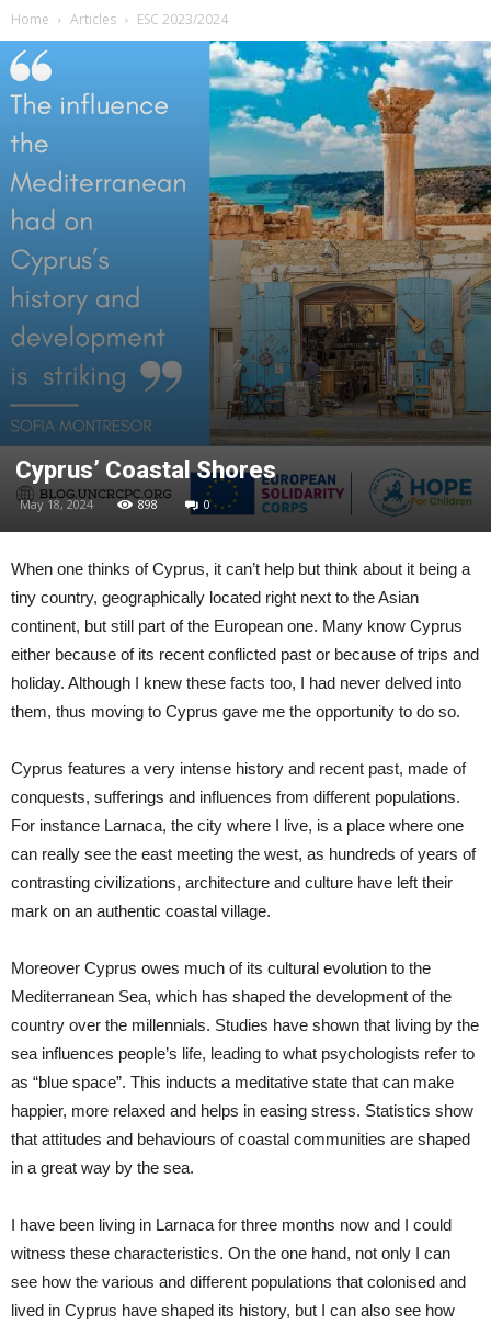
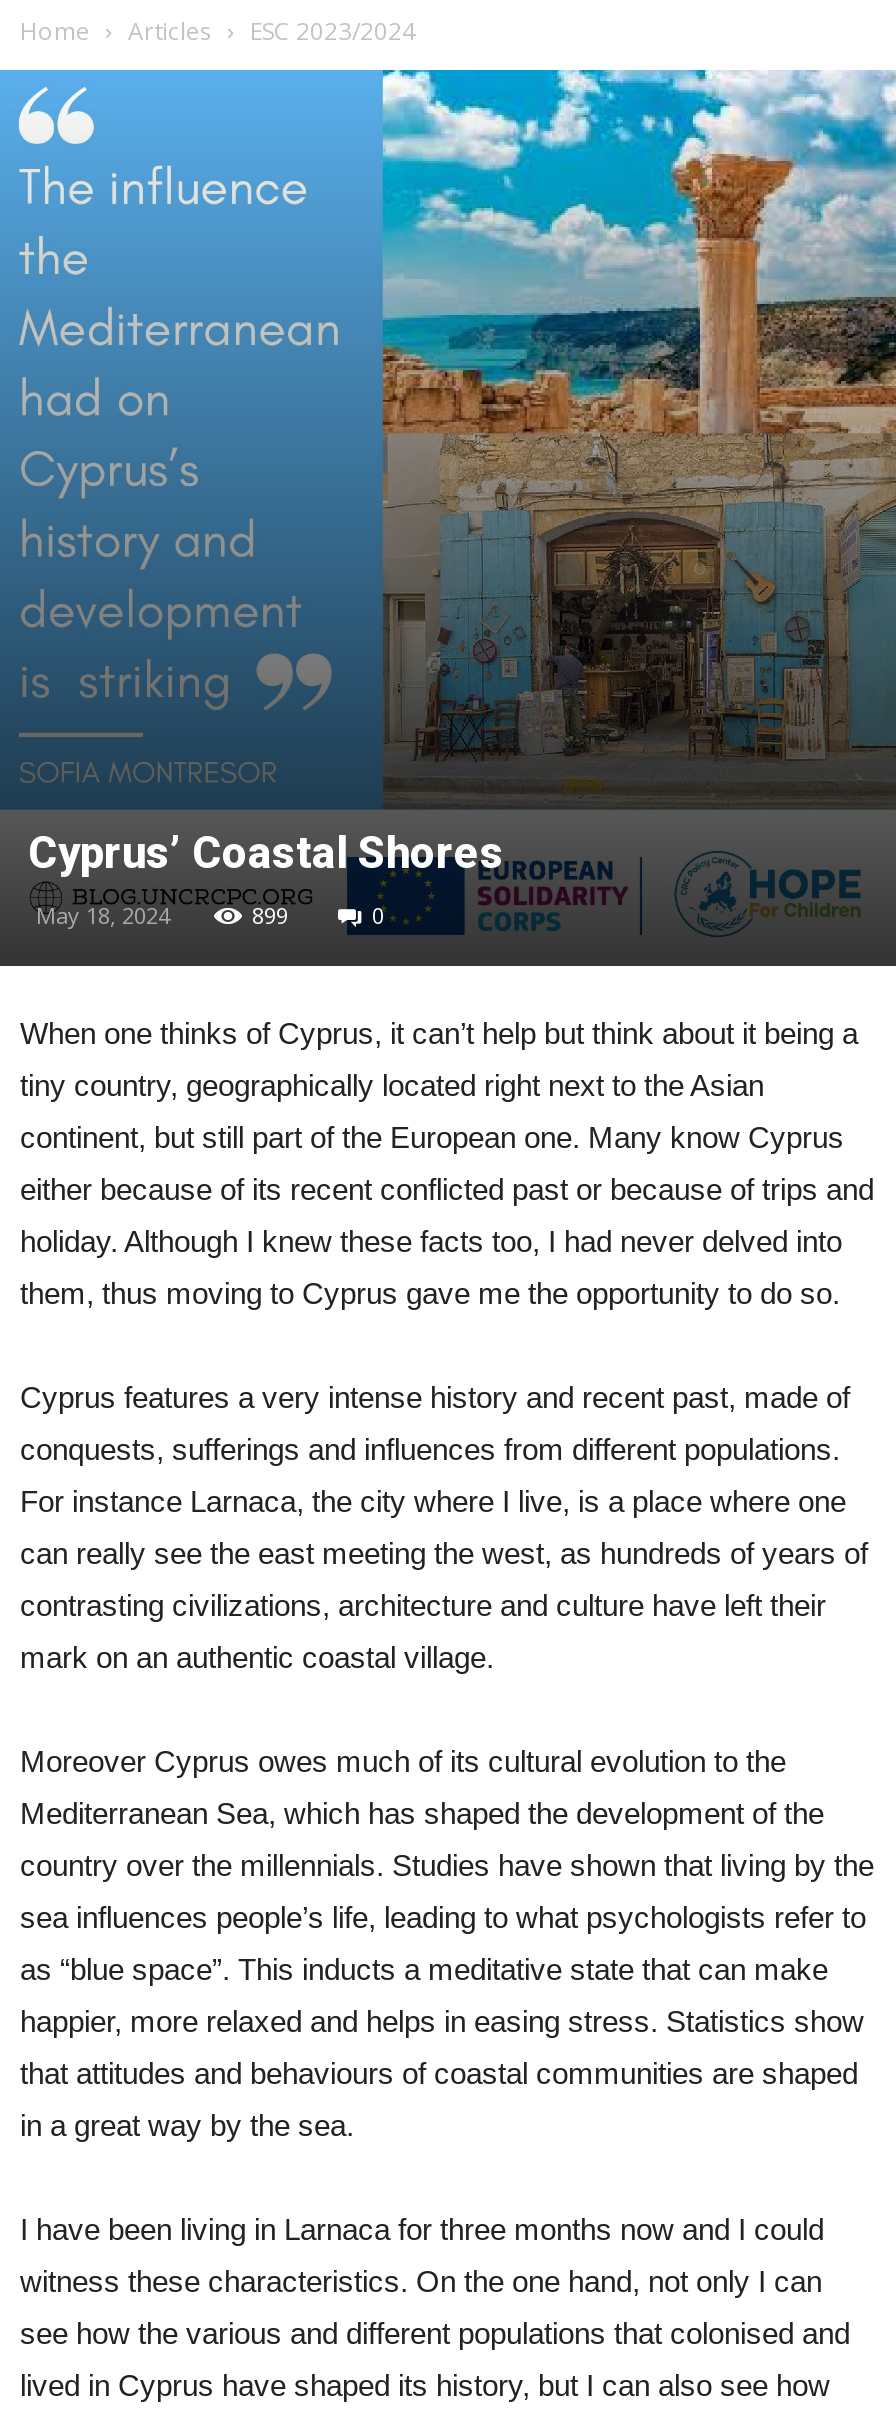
[138,496,158,512] 898 -> [252,900,288,930] 899

